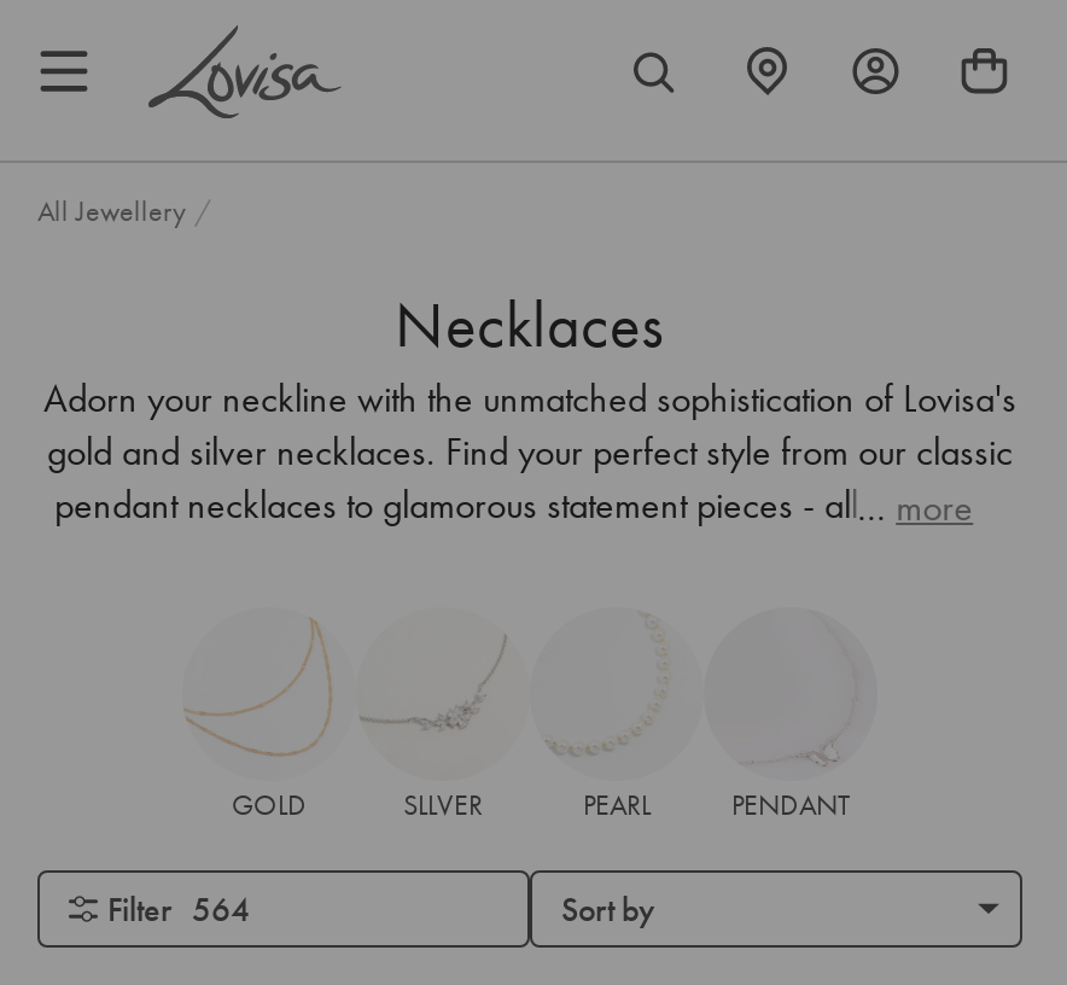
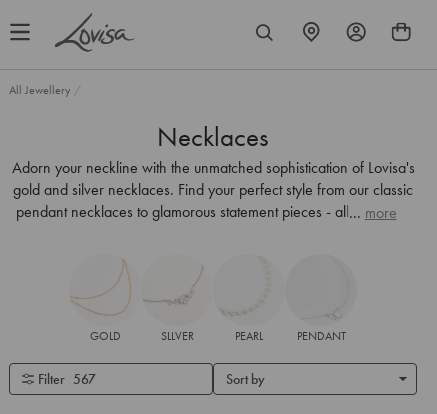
[107,886,250,929] Filter 564 -> [38,369,96,387] Filter 567

